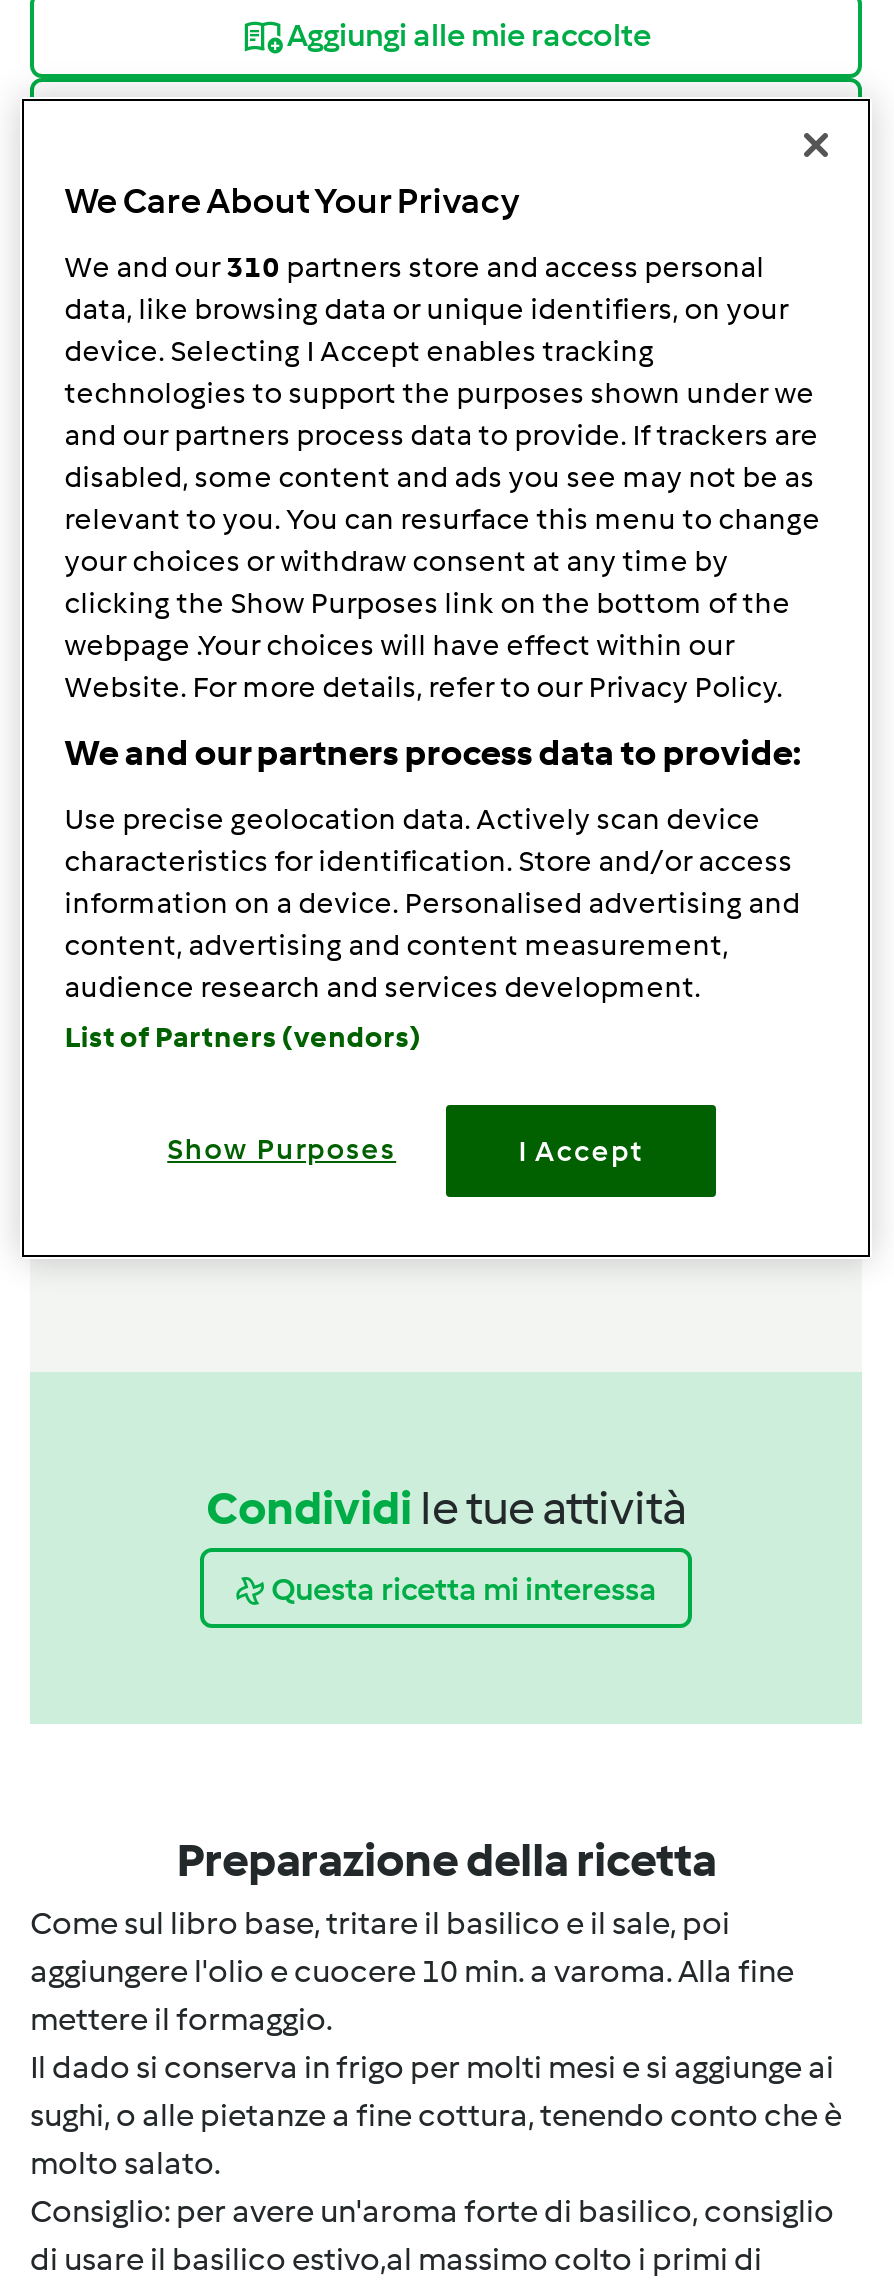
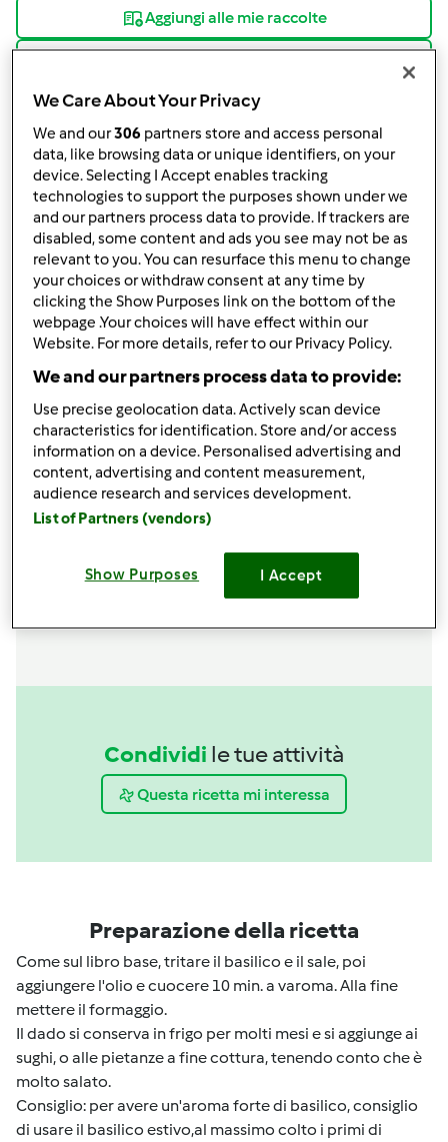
[64,248,764,284] We and our310 partners store and access personal -> [33,124,383,142] We and our306 partners store and access personal

